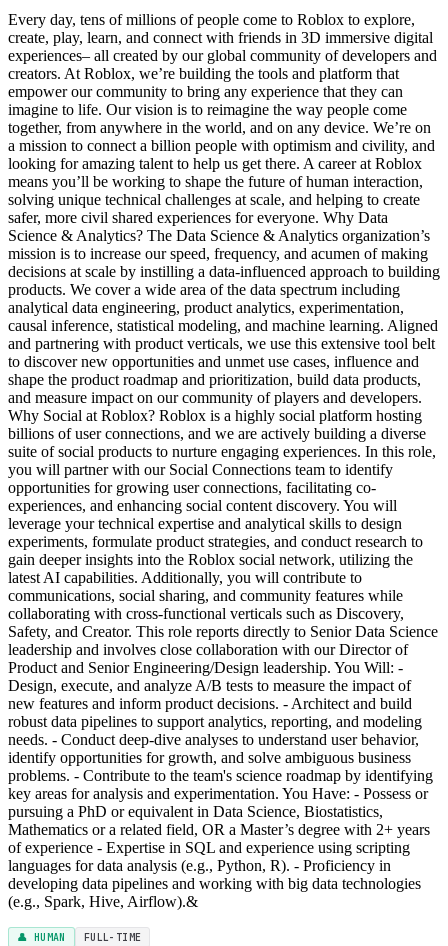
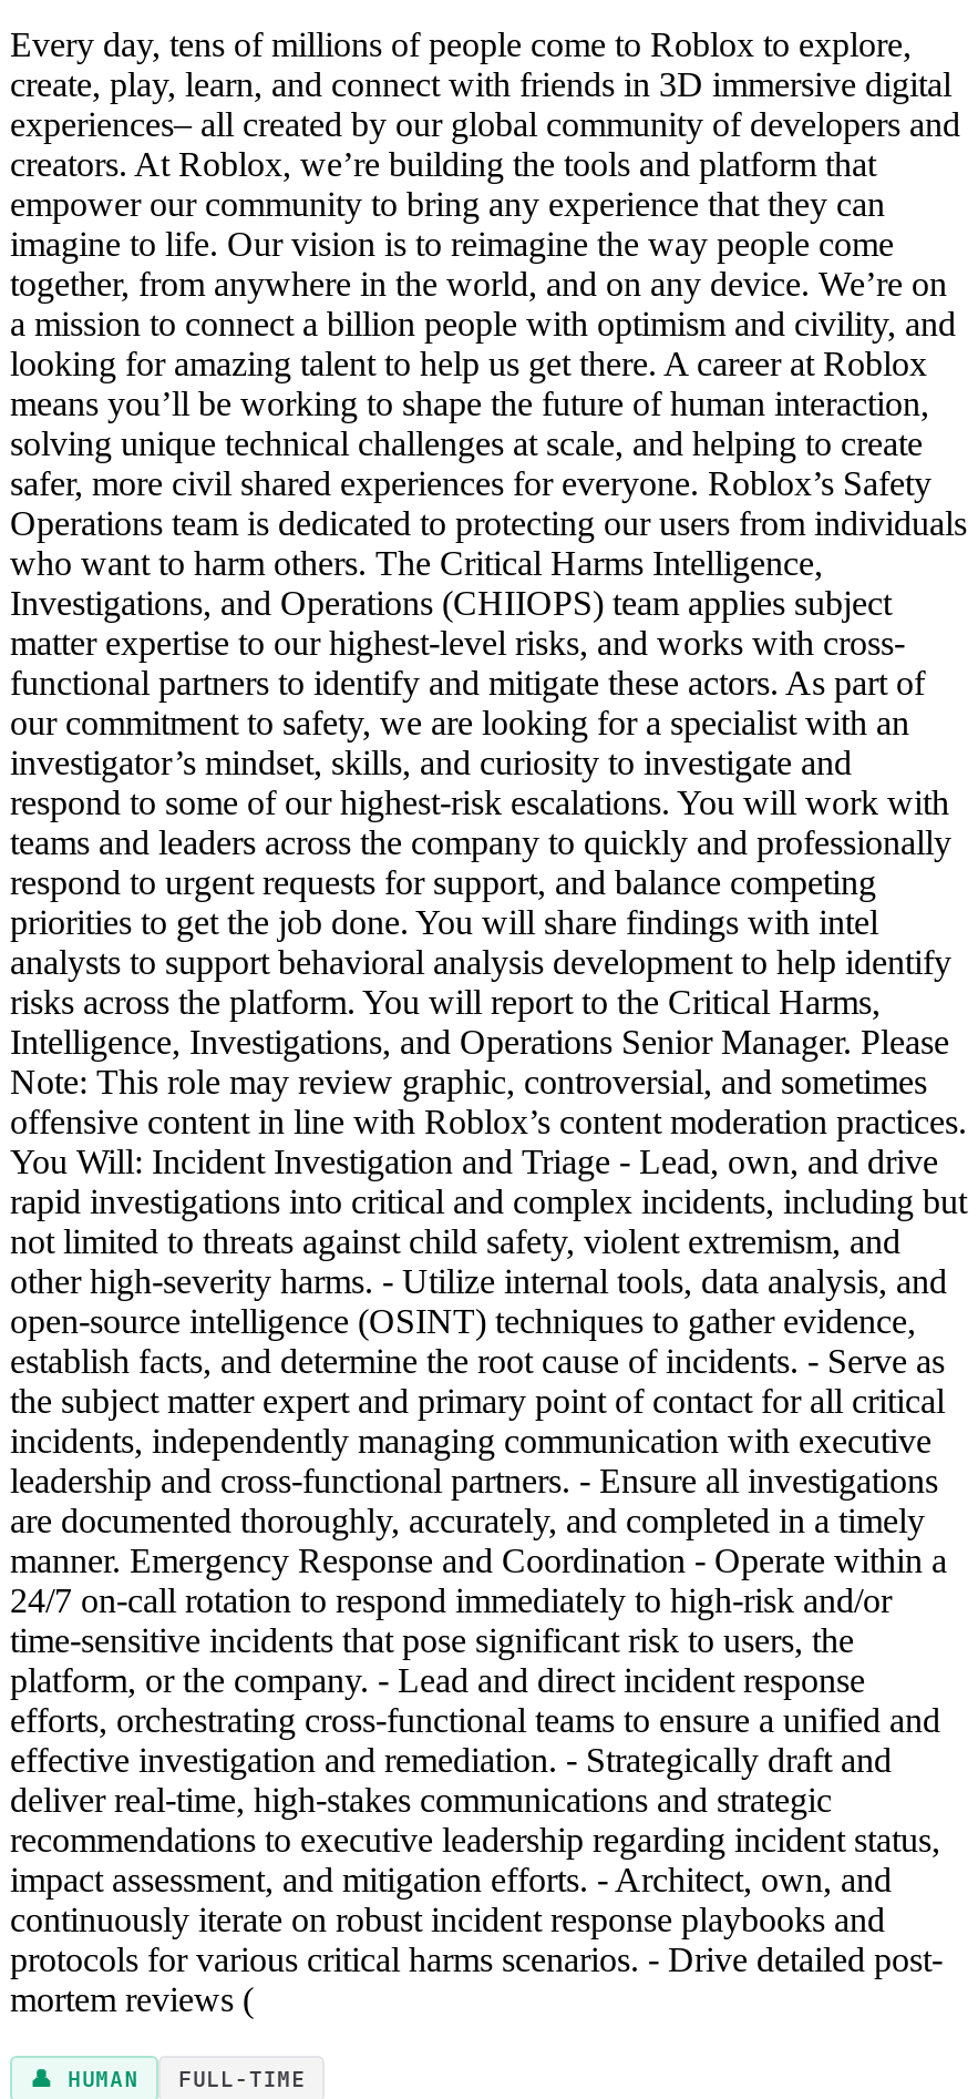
[8,209,440,910] safer, more civil shared experiences for everyone. Why Data | Science & Analytics? The Data Science & Analytics organization’s | mission is to increase our speed, frequency, and acumen of making | decisions at scale by instilling a data-influenced approach to building | products. We cover a wide area of the data spectrum including | analytical data engineering, product analytics, experimentation, | causal inference, statistical modeling, and machine learning. Aligned | and partnering with product verticals, we use this extensive tool belt | to discover new opportunities and unmet use cases, influence and | shape the product roadmap and prioritization, build data products, | and measure impact on our community of players and developers. | Why Social at Roblox? Roblox is a highly social platform hosting | billions of user connections, and we are actively building a diverse | suite of social products to nurture engaging experiences. In this role, | you will partner with our Social Connections team to identify | opportunities for growing user connections, facilitating co- | experiences, and enhancing social content discovery. You will | leverage your technical expertise and analytical skills to design | experiments, formulate product strategies, and conduct research to | gain deeper insights into the Roblox social network, utilizing the | latest AI capabilities. Additionally, you will contribute to | communications, social sharing, and community features while | collaborating with cross-functional verticals such as Discovery, | Safety, and Creator. This role reports directly to Senior Data Science | leadership and involves close collaboration with our Director of | Product and Senior Engineering/Design leadership. You Will: - | Design, execute, and analyze A/B tests to measure the impact of | new features and inform product decisions. - Architect and build | robust data pipelines to support analytics, reporting, and modeling | needs. - Conduct deep-dive analyses to understand user behavior, | identify opportunities for growth, and solve ambiguous business | problems. - Contribute to the team's science roadmap by identifying | key areas for analysis and experimentation. You Have: - Possess or | pursuing a PhD or equivalent in Data Science, Biostatistics, | Mathematics or a related field, OR a Master’s degree with 2+ years | of experience - Expertise in SQL and experience using scripting | languages for data analysis (e.g., Python, R). - Proficiency in | developing data pipelines and working with big data technologies | (e.g., Spark, Hive, Airflow).& -> [10,465,967,2018] safer, more civil shared experiences for everyone. Roblox’s Safety | Operations team is dedicated to protecting our users from individuals | who want to harm others. The Critical Harms Intelligence, | Investigations, and Operations (CHIIOPS) team applies subject | matter expertise to our highest-level risks, and works with cross- | functional partners to identify and mitigate these actors. As part of | our commitment to safety, we are looking for a specialist with an | investigator’s mindset, skills, and curiosity to investigate and | respond to some of our highest-risk escalations. You will work with | teams and leaders across the company to quickly and professionally | respond to urgent requests for support, and balance competing | priorities to get the job done. You will share findings with intel | analysts to support behavioral analysis development to help identify | risks across the platform. You will report to the Critical Harms, | Intelligence, Investigations, and Operations Senior Manager. Please | Note: This role may review graphic, controversial, and sometimes | offensive content in line with Roblox’s content moderation practices. | You Will: Incident Investigation and Triage - Lead, own, and drive | rapid investigations into critical and complex incidents, including but | not limited to threats against child safety, violent extremism, and | other high-severity harms. - Utilize internal tools, data analysis, and | open-source intelligence (OSINT) techniques to gather evidence, | establish facts, and determine the root cause of incidents. - Serve as | the subject matter expert and primary point of contact for all critical | incidents, independently managing communication with executive | leadership and cross-functional partners. - Ensure all investigations | are documented thoroughly, accurately, and completed in a timely | manner. Emergency Response and Coordination - Operate within a | 24/7 on-call rotation to respond immediately to high-risk and/or | time-sensitive incidents that pose significant risk to users, the | platform, or the company. - Lead and direct incident response | efforts, orchestrating cross-functional teams to ensure a unified and | effective investigation and remediation. - Strategically draft and | deliver real-time, high-stakes communications and strategic | recommendations to executive leadership regarding incident status, | impact assessment, and mitigation efforts. - Architect, own, and | continuously iterate on robust incident response playbooks and | protocols for various critical harms scenarios. - Drive detailed post- | mortem reviews (

